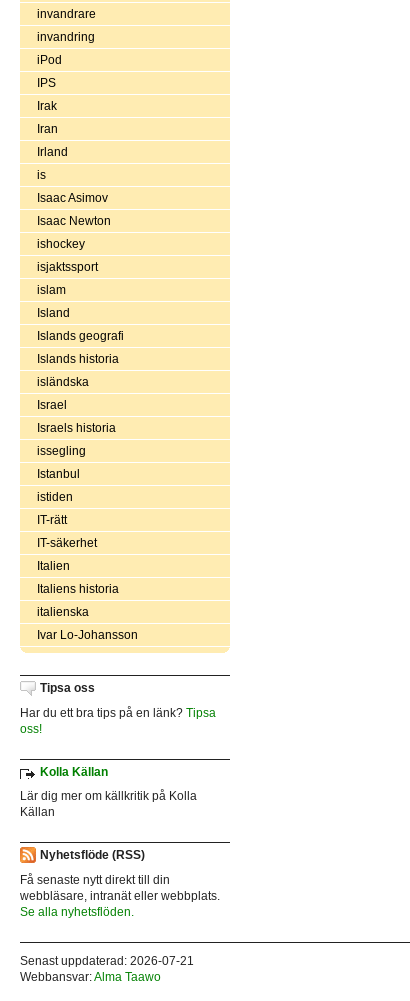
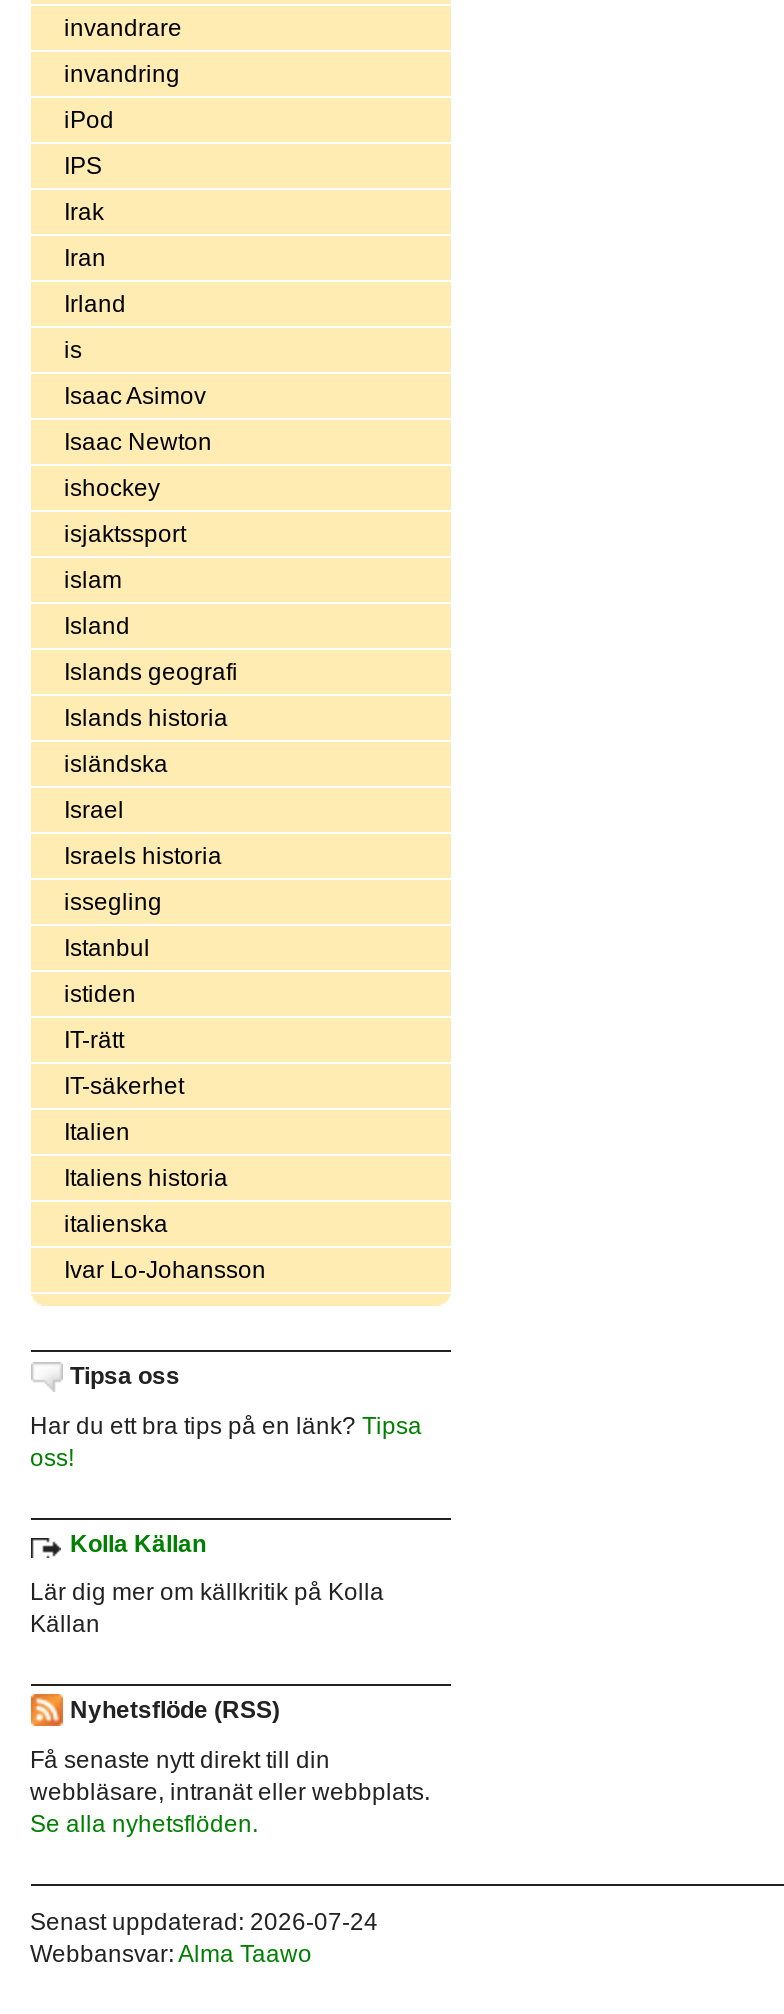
[19,954,193,968] Senast uppdaterad: 2026-07-21 -> [30,1907,378,1935] Senast uppdaterad: 2026-07-24

